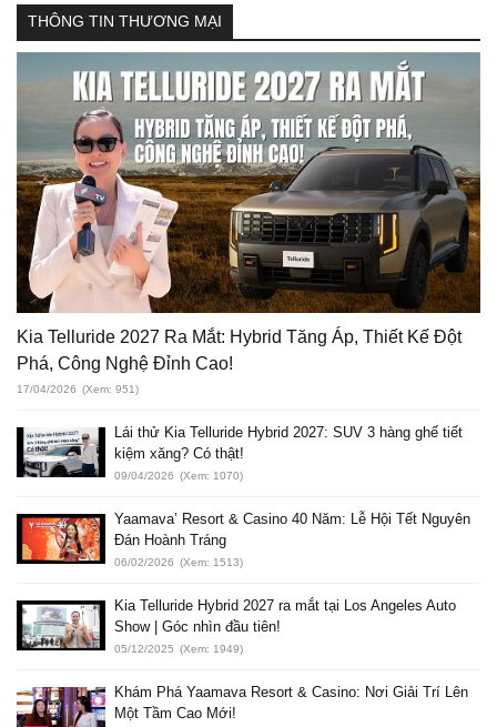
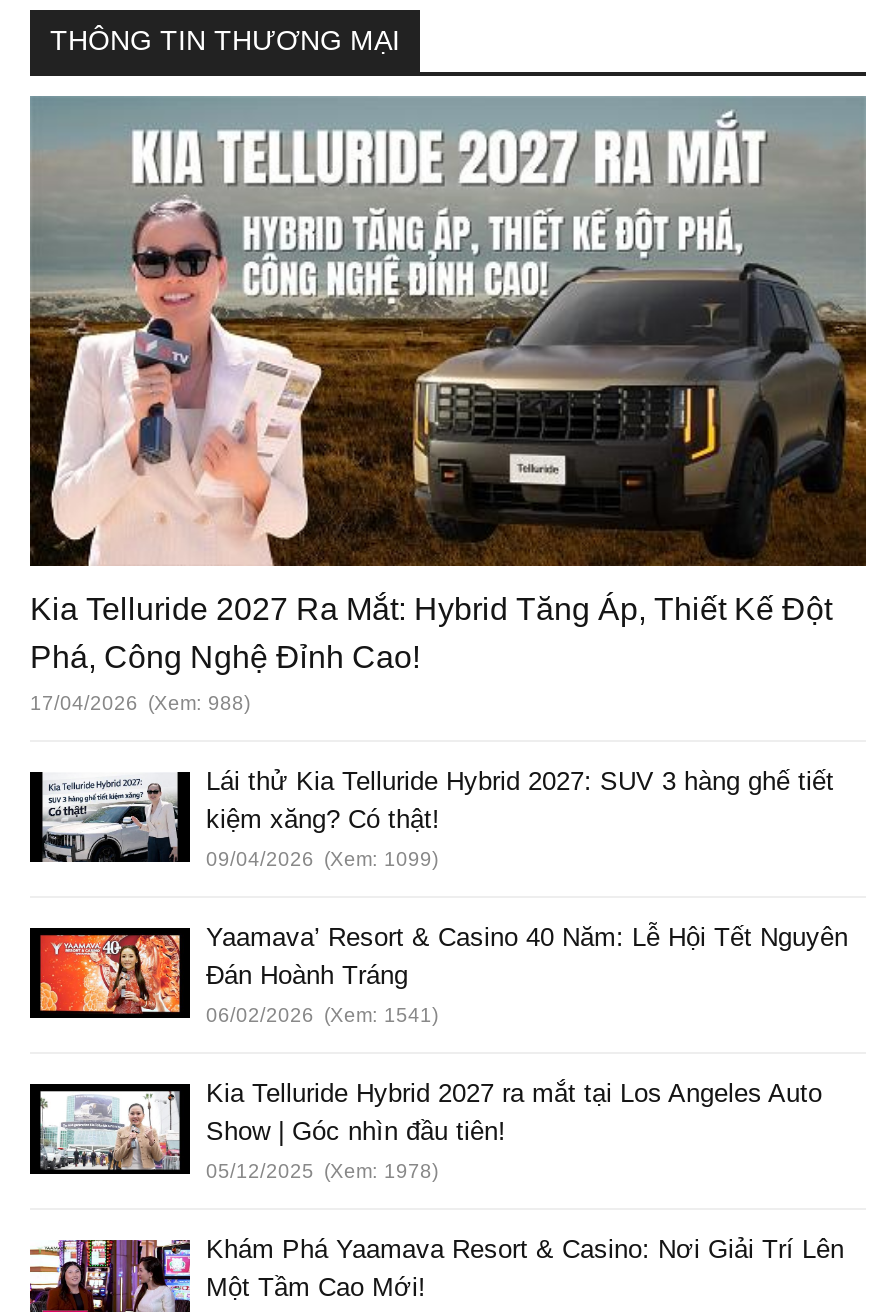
[17,383,139,395] 17/04/2026 (Xem: 951) -> [30,691,250,713] 17/04/2026 (Xem: 988)
[114,469,243,481] 09/04/2026 (Xem: 1070) -> [206,847,438,869] 09/04/2026 (Xem: 1099)
[114,556,243,568] 06/02/2026 (Xem: 1513) -> [206,1003,438,1025] 06/02/2026 (Xem: 1541)
[114,642,243,655] 05/12/2025 (Xem: 1949) -> [206,1159,438,1181] 05/12/2025 (Xem: 1978)

